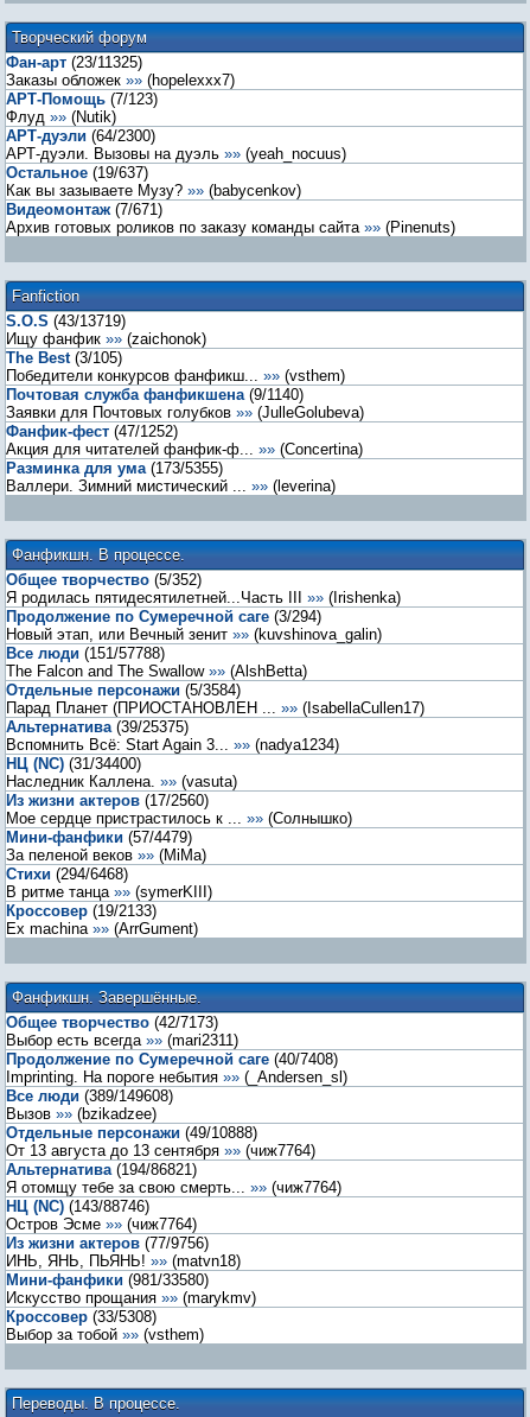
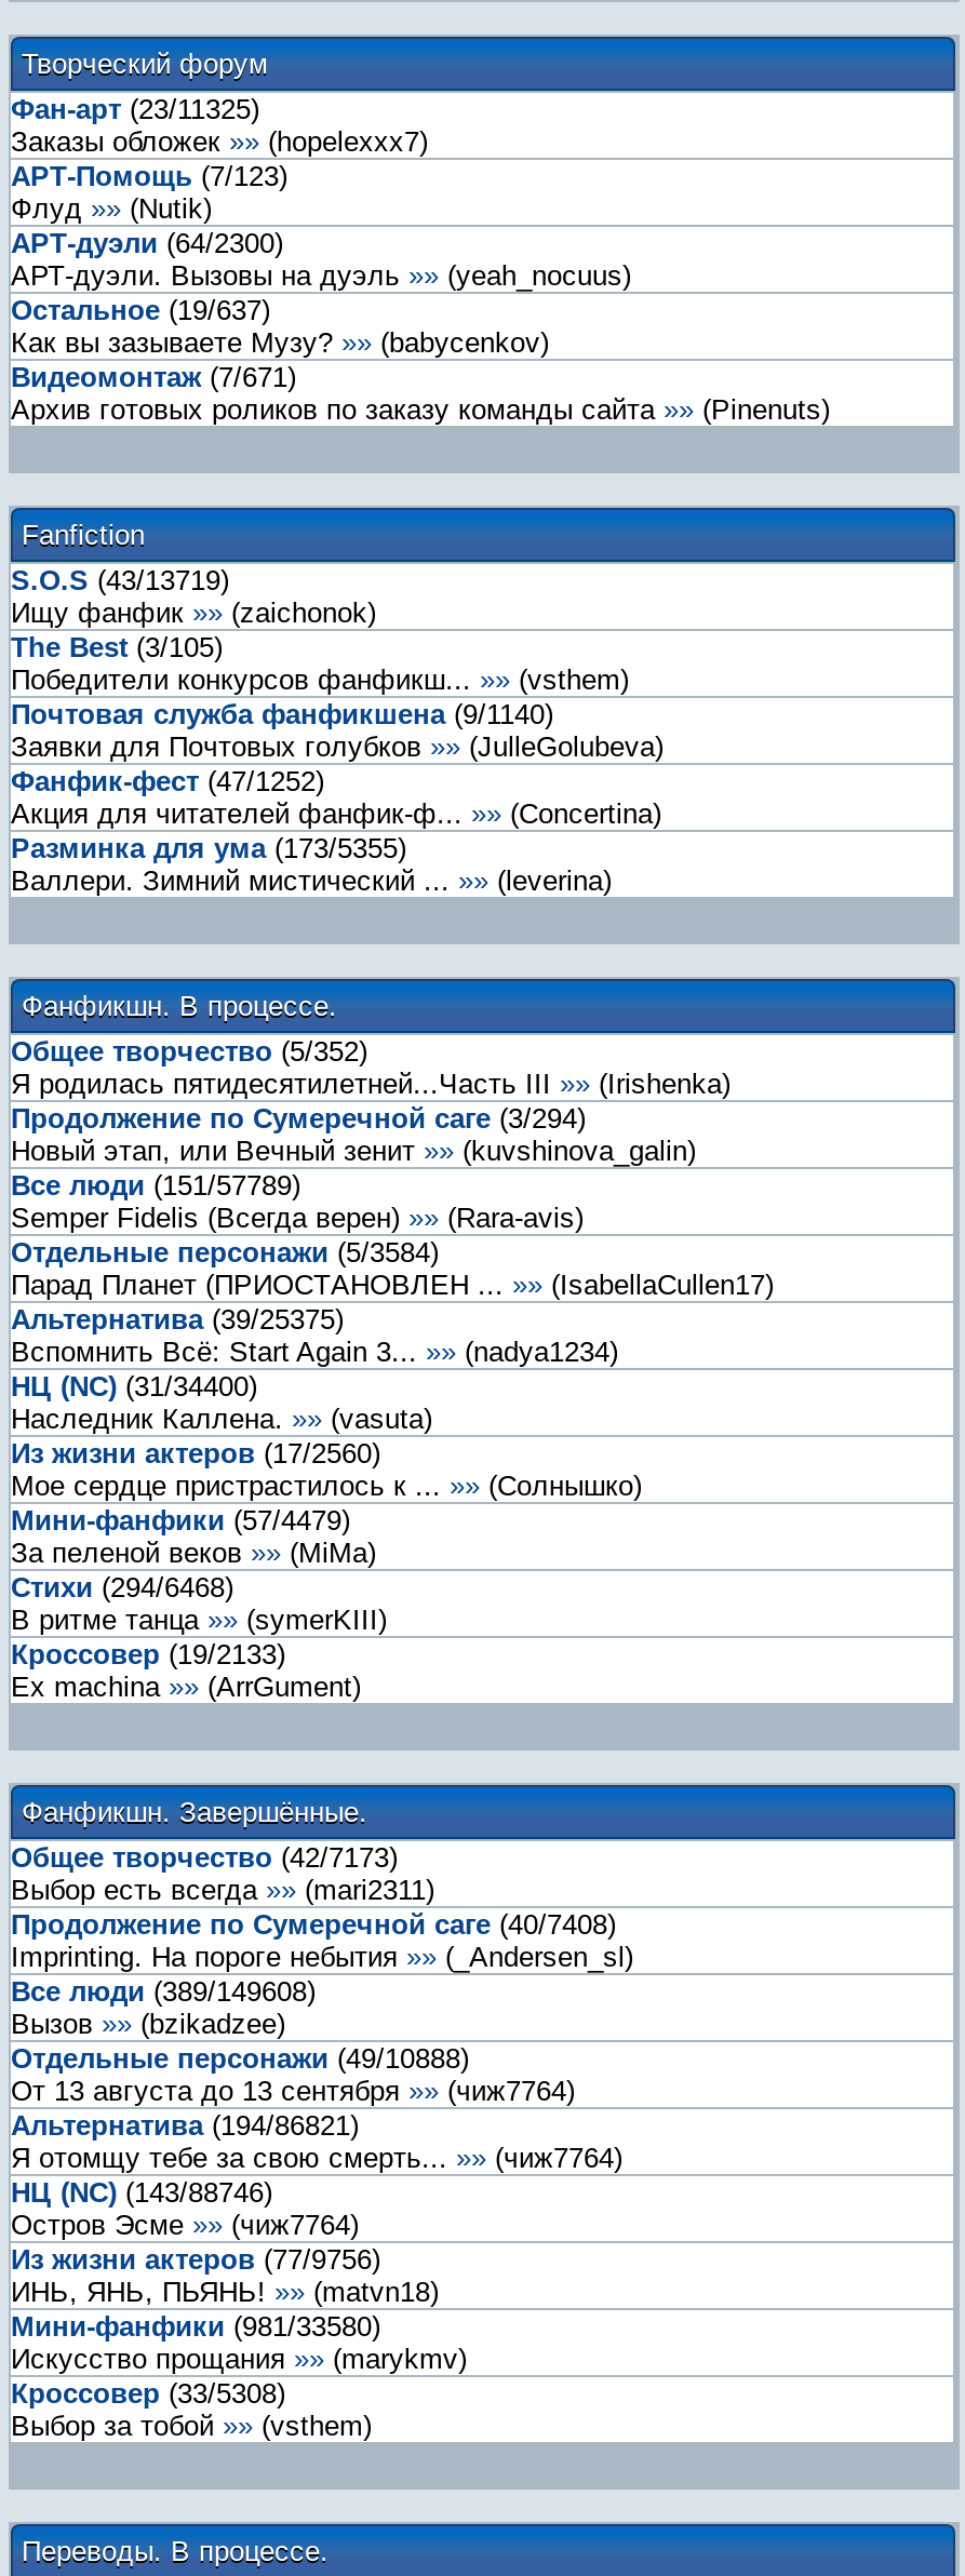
[6,644,307,680] Все люди (151/57788) | The Falcon and The Swallow »» (AlshBetta) -> [11,1169,584,1234] Все люди (151/57789) | Semper Fidelis (Всегда верен) »» (Rara-avis)

